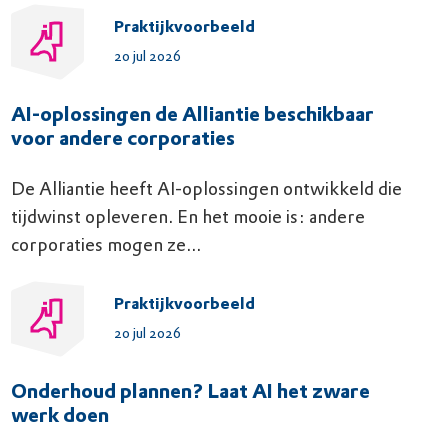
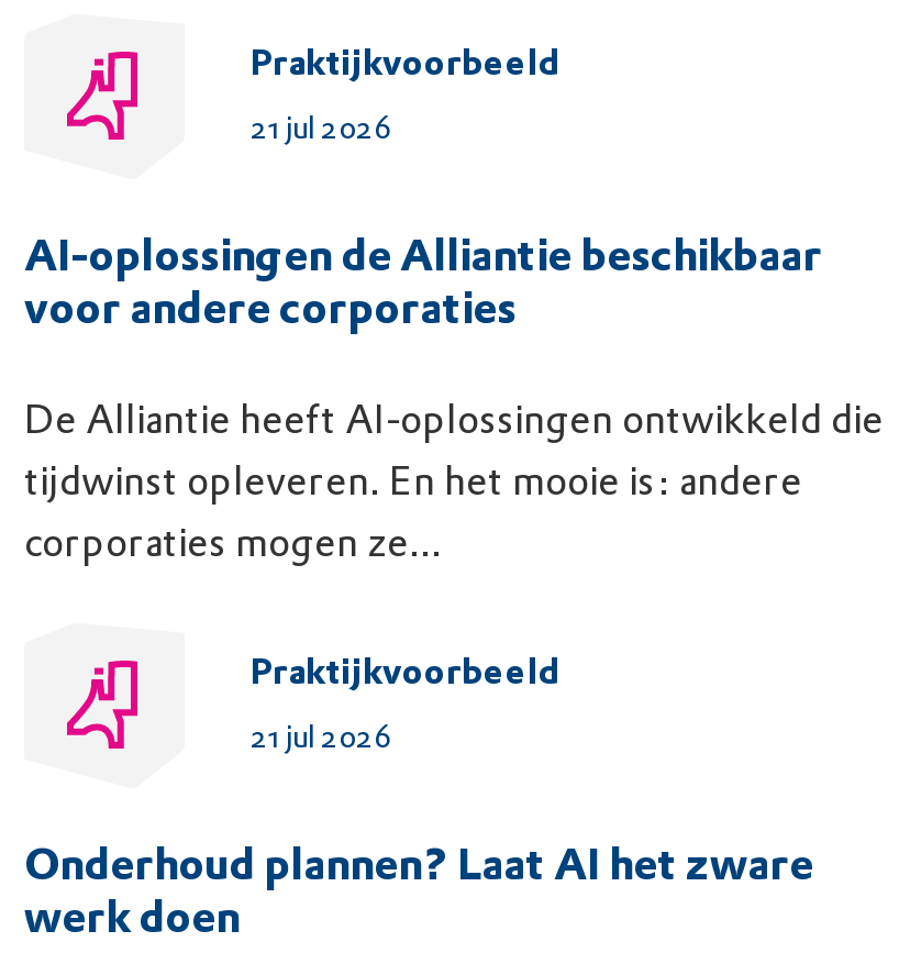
[114,47,181,65] 20 jul 2026 -> [251,109,391,148] 21 jul 2026
[114,324,181,342] 20 jul 2026 -> [251,718,391,757] 21 jul 2026

